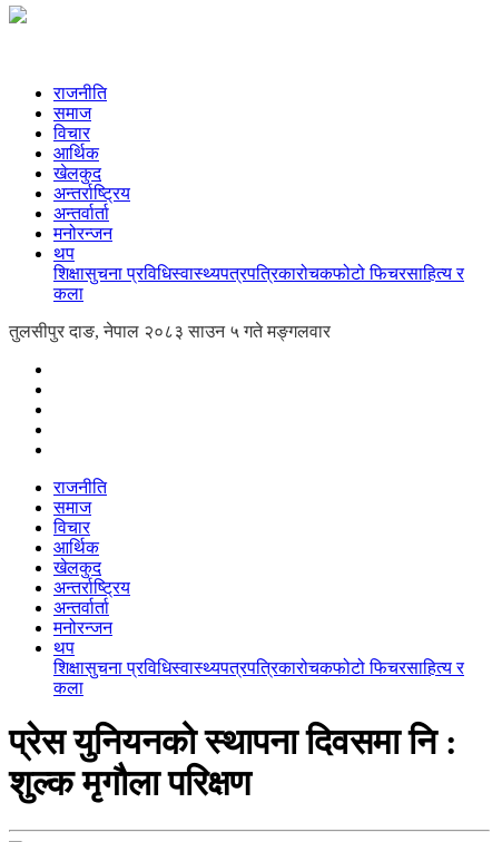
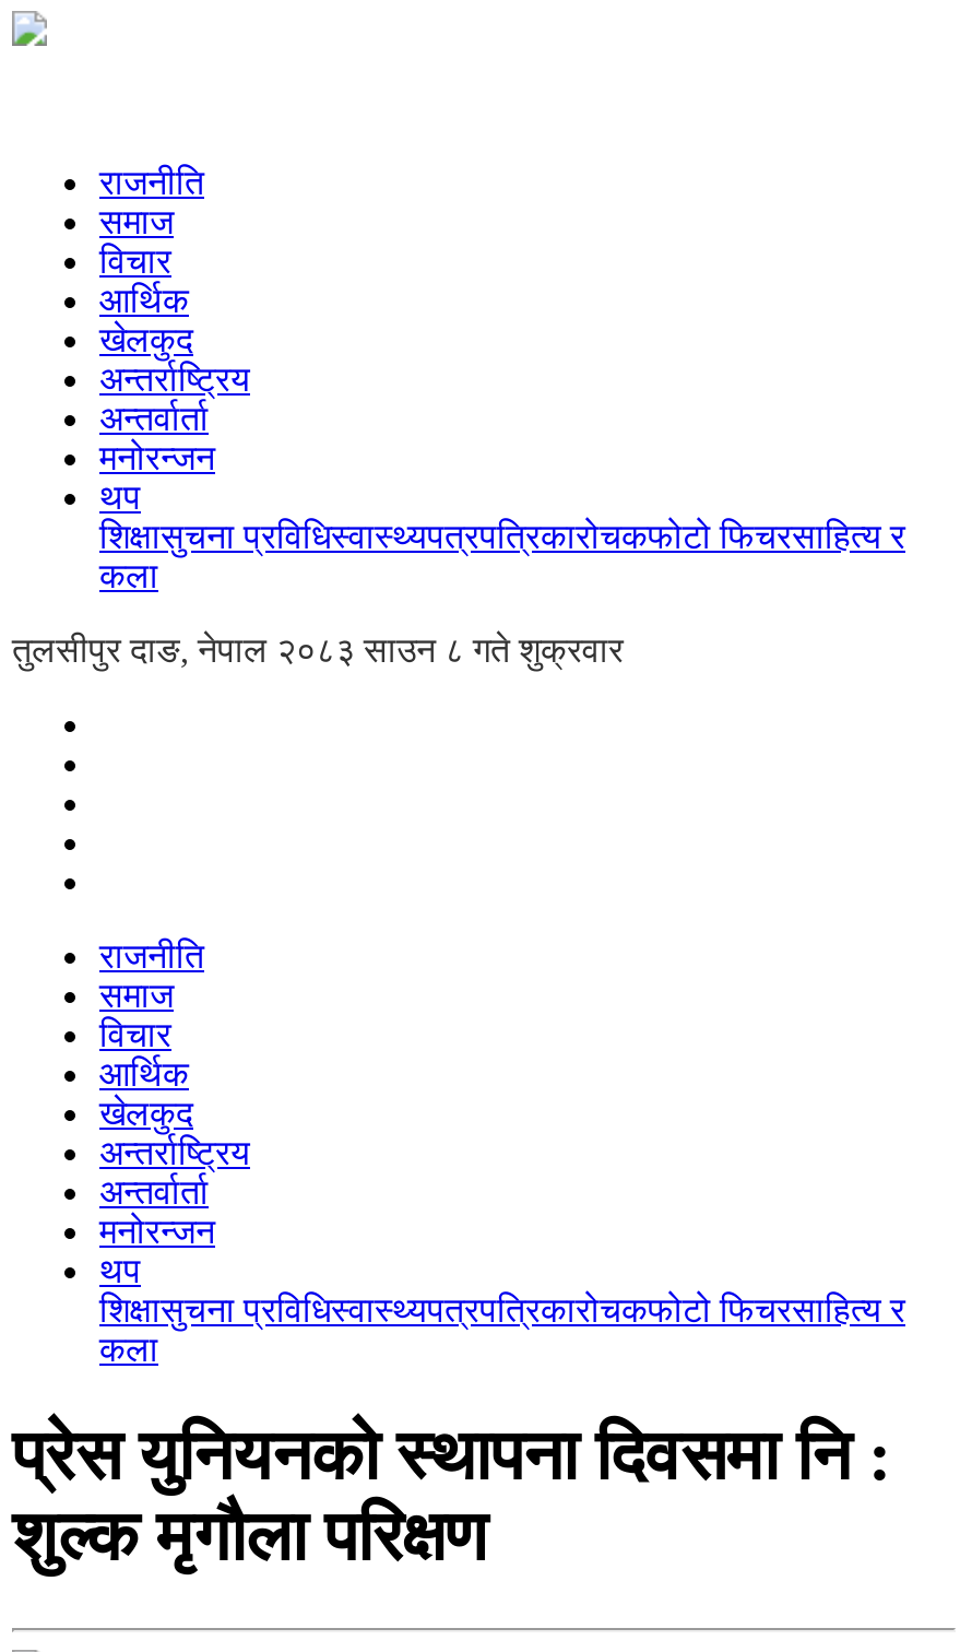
[9,322,331,341] तुलसीपुर दाङ, नेपाल २०८३ साउन ५ गते मङ्गलवार -> [12,632,624,669] तुलसीपुर दाङ, नेपाल २०८३ साउन ८ गते शुक्रवार

